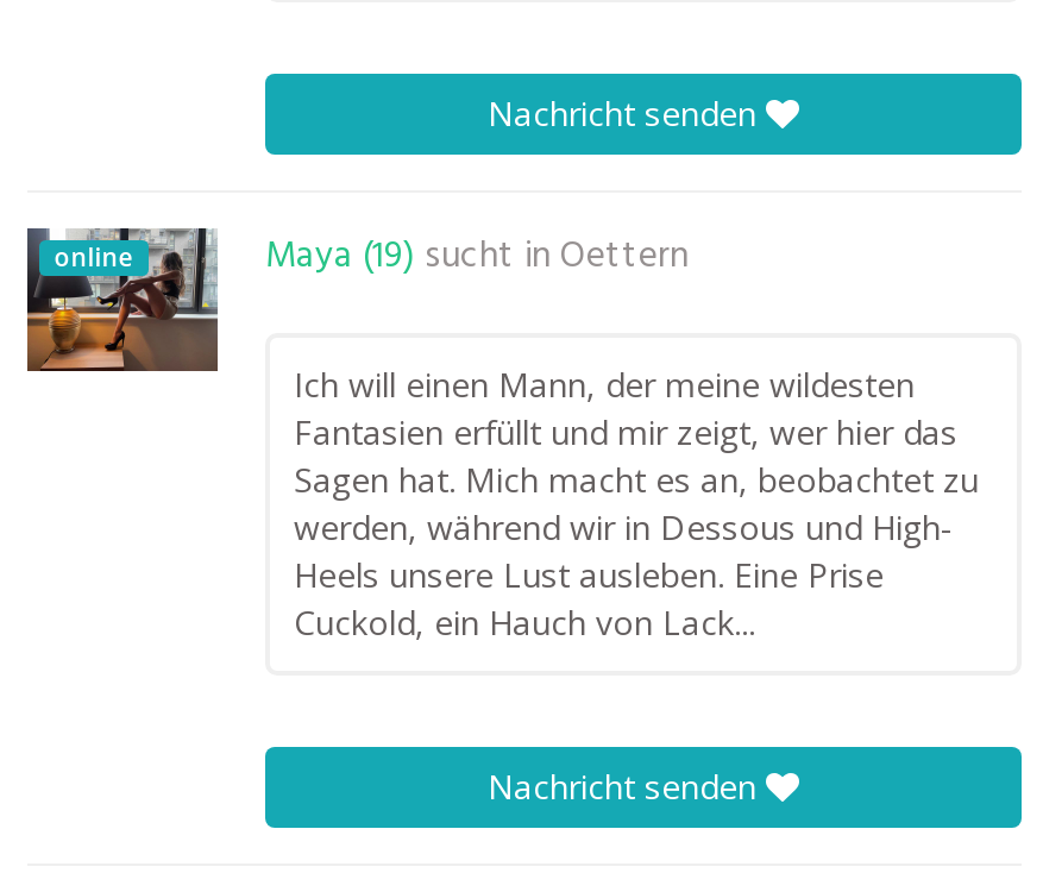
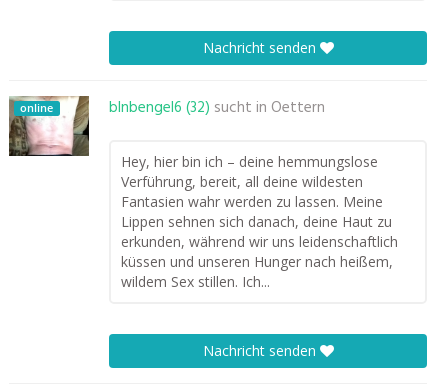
[27,226,689,371] [image] | Maya (19) sucht in Oettern -> [9,95,325,156] [image] | blnbengel6 (32) sucht in Oettern
[294,360,979,643] Ich will einen Mann, der meine wildesten | Fantasien erfüllt und mir zeigt, wer hier das | Sagen hat. Mich macht es an, beobachtet zu | werden, während wir in Dessous und High- | Heels unsere Lust ausleben. Eine Prise | Cuckold, ein Hauch von Lack... -> [121,151,398,290] Hey, hier bin ich – deine hemmungslose | Verführung, bereit, all deine wildesten | Fantasien wahr werden zu lassen. Meine | Lippen sehnen sich danach, deine Haut zu | erkunden, während wir uns leidenschaftlich | küssen und unseren Hunger nach heißem, | wildem Sex stillen. Ich...

